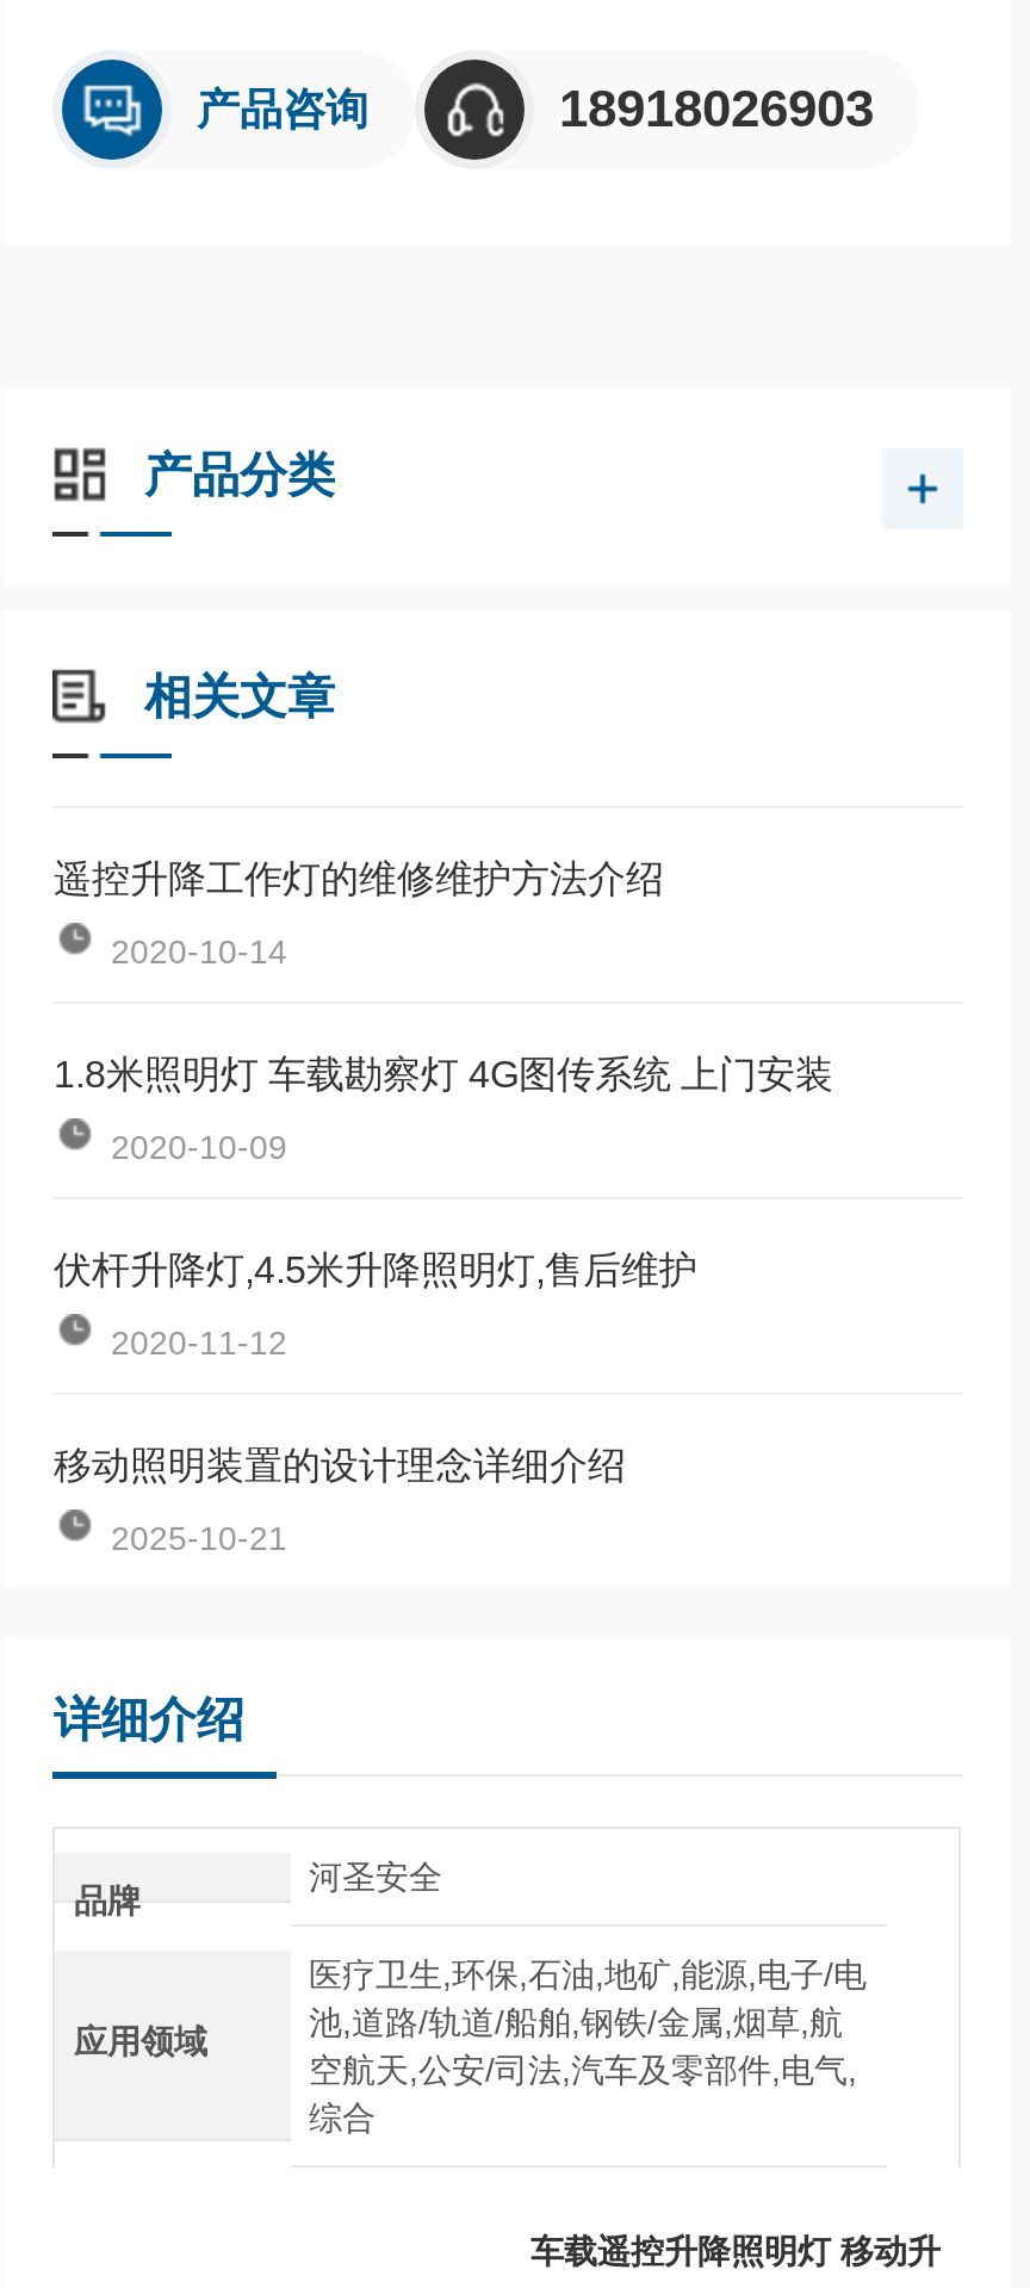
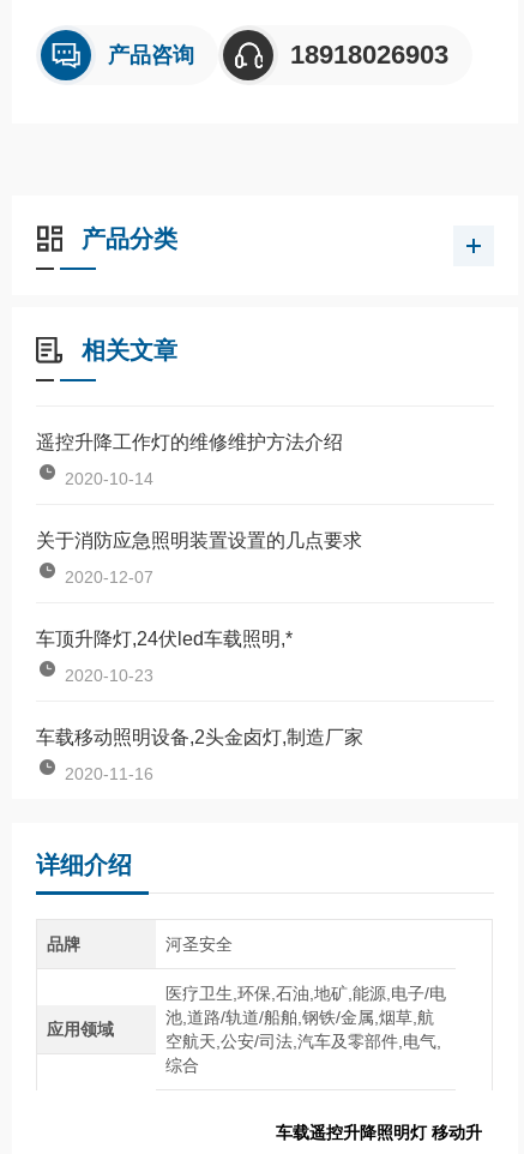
[53,1054,833,1095] 1.8米照明灯 车载勘察灯 4G图传系统 上门安装 -> [36,530,363,551] 关于消防应急照明装置设置的几点要求
[111,1128,287,1166] 2020-10-09 -> [65,567,154,587] 2020-12-07
[53,1250,697,1290] 伏杆升降灯,4.5米升降照明灯,售后维护 -> [36,629,293,649] 车顶升降灯,24伏led车载照明,*
[111,1323,287,1362] 2020-11-12 -> [65,666,154,685] 2020-10-23
[53,1445,626,1486] 移动照明装置的设计理念详细介绍 -> [36,727,364,747] 车载移动照明设备,2头金卤灯,制造厂家
[111,1519,287,1557] 2025-10-21 -> [65,764,154,783] 2020-11-16

